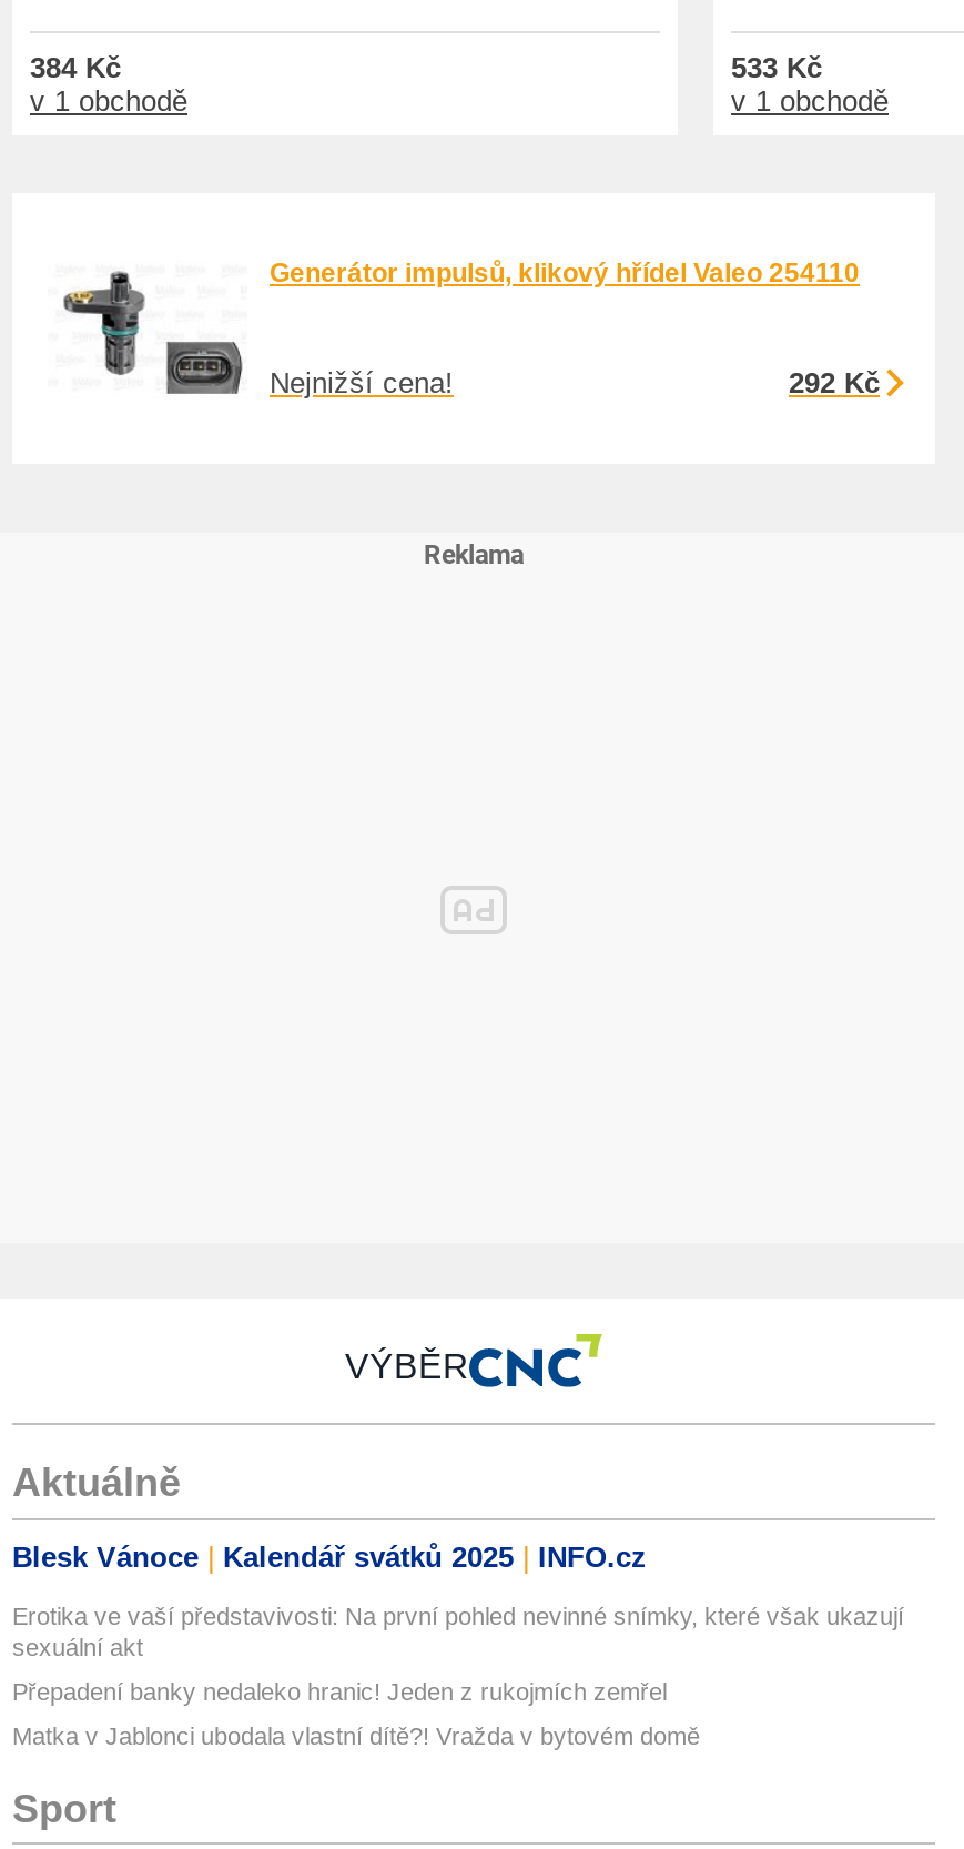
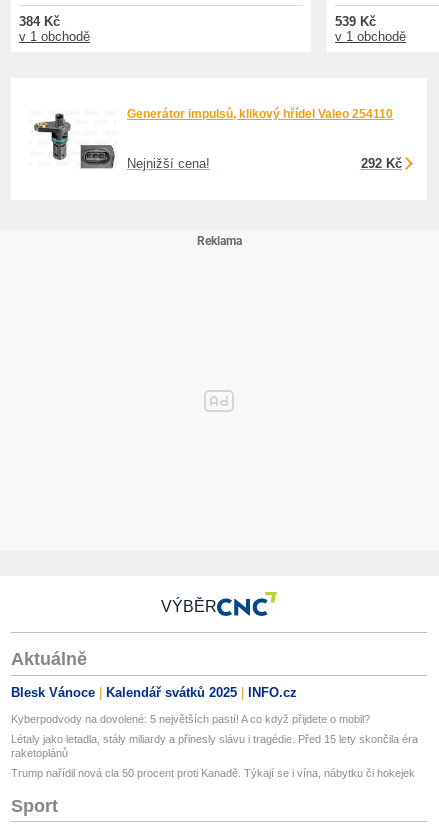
[731,50,822,84] 533 Kč -> [335,14,376,29] 539 Kč
[12,1602,904,1659] Erotika ve vaší představivosti: Na první pohled nevinné snímky, které však ukazují | sexuální akt -> [11,712,370,724] Kyberpodvody na dovolené: 5 největších pastí! A co když přijdete o mobil?
[12,1677,667,1704] Přepadení banky nedaleko hranic! Jeden z rukojmích zemřel -> [11,732,418,758] Létaly jako letadla, stály miliardy a přinesly slávu i tragédie. Před 15 lety skončila éra | raketoplánů
[12,1721,700,1748] Matka v Jablonci ubodala vlastní dítě?! Vražda v bytovém domě -> [11,766,415,778] Trump nařídil nová cla 50 procent proti Kanadě. Týkají se i vína, nábytku či hokejek

